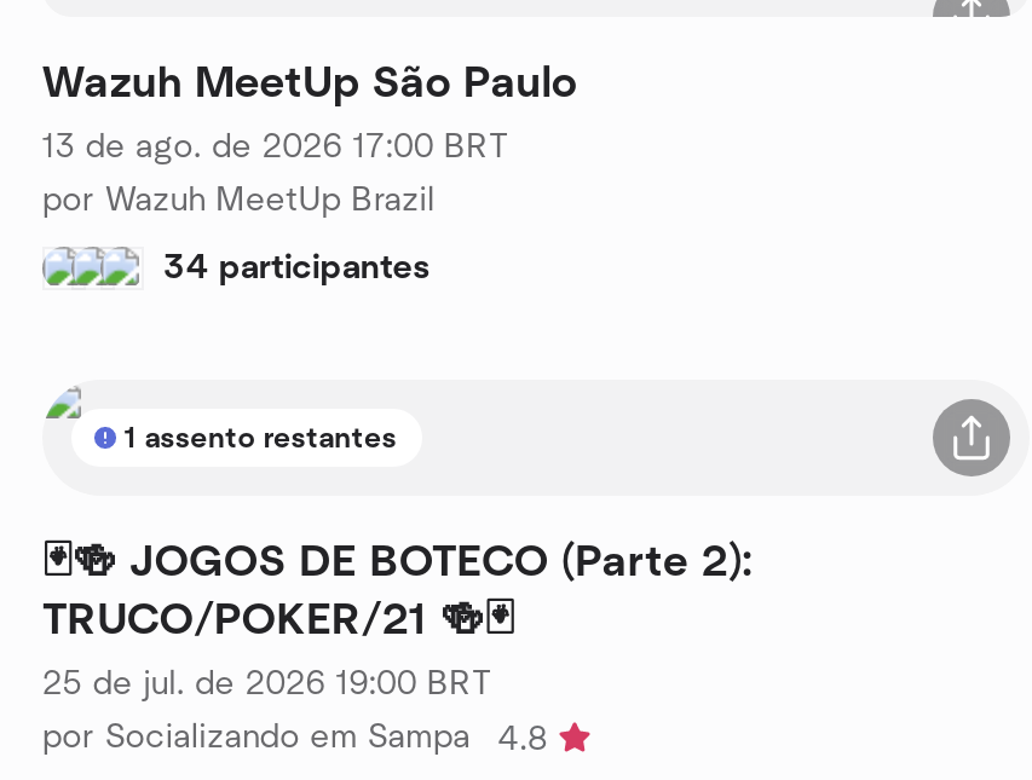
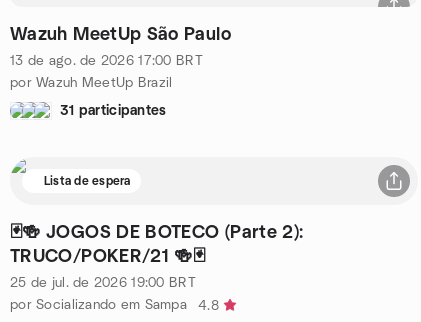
[163,250,431,284] 34 participantes -> [60,103,166,117] 31 participantes
[125,422,397,451] 1 assento restantes -> [44,174,131,186] Lista de espera

